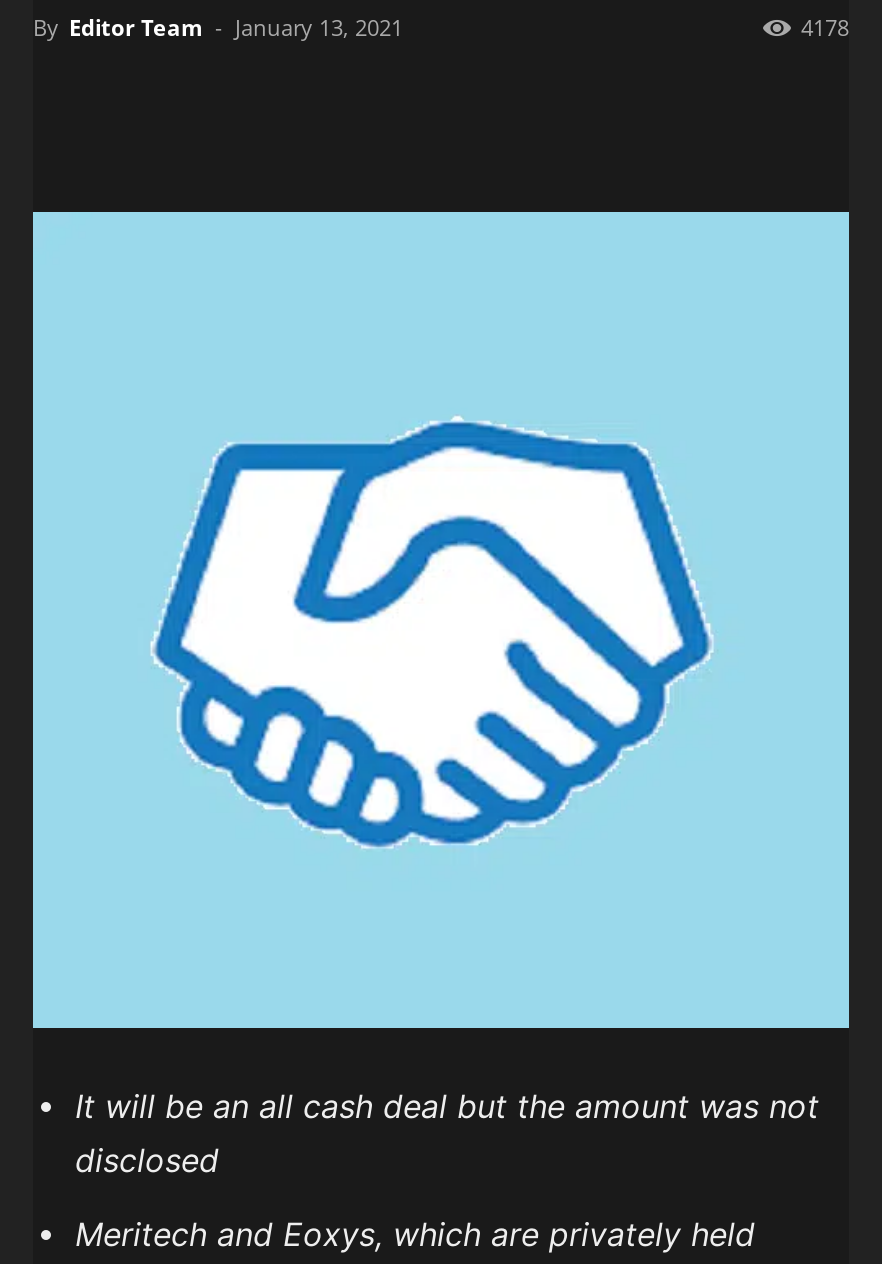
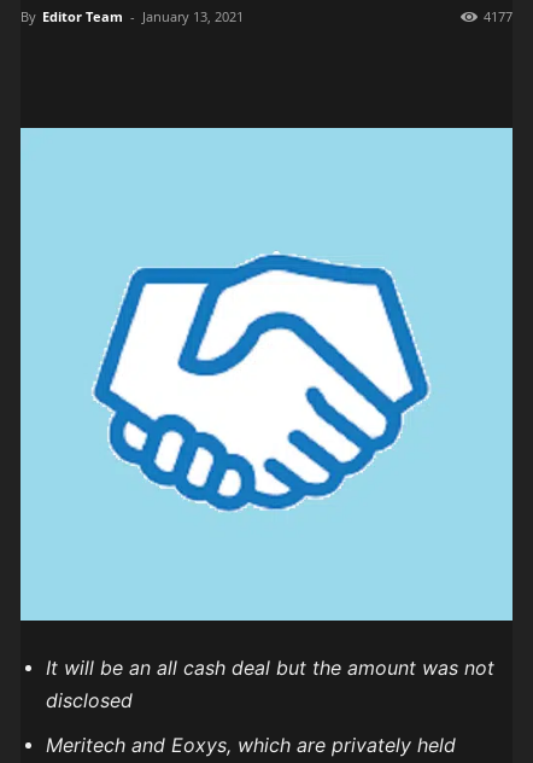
[801,12,849,42] 4178 -> [484,7,512,25] 4177

